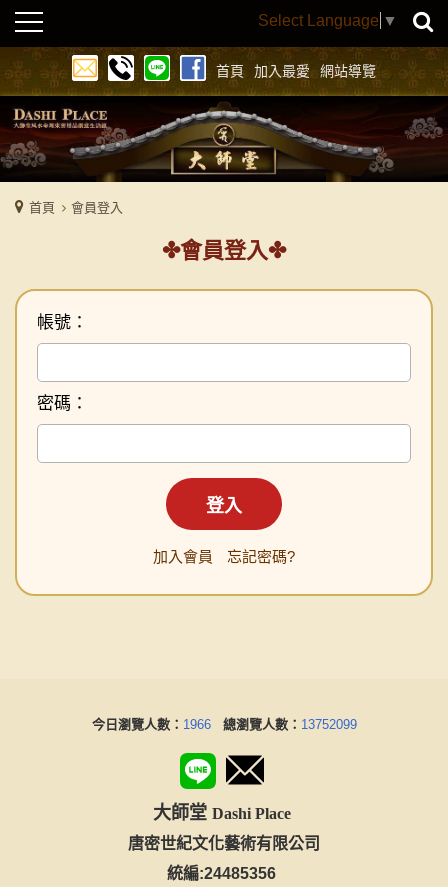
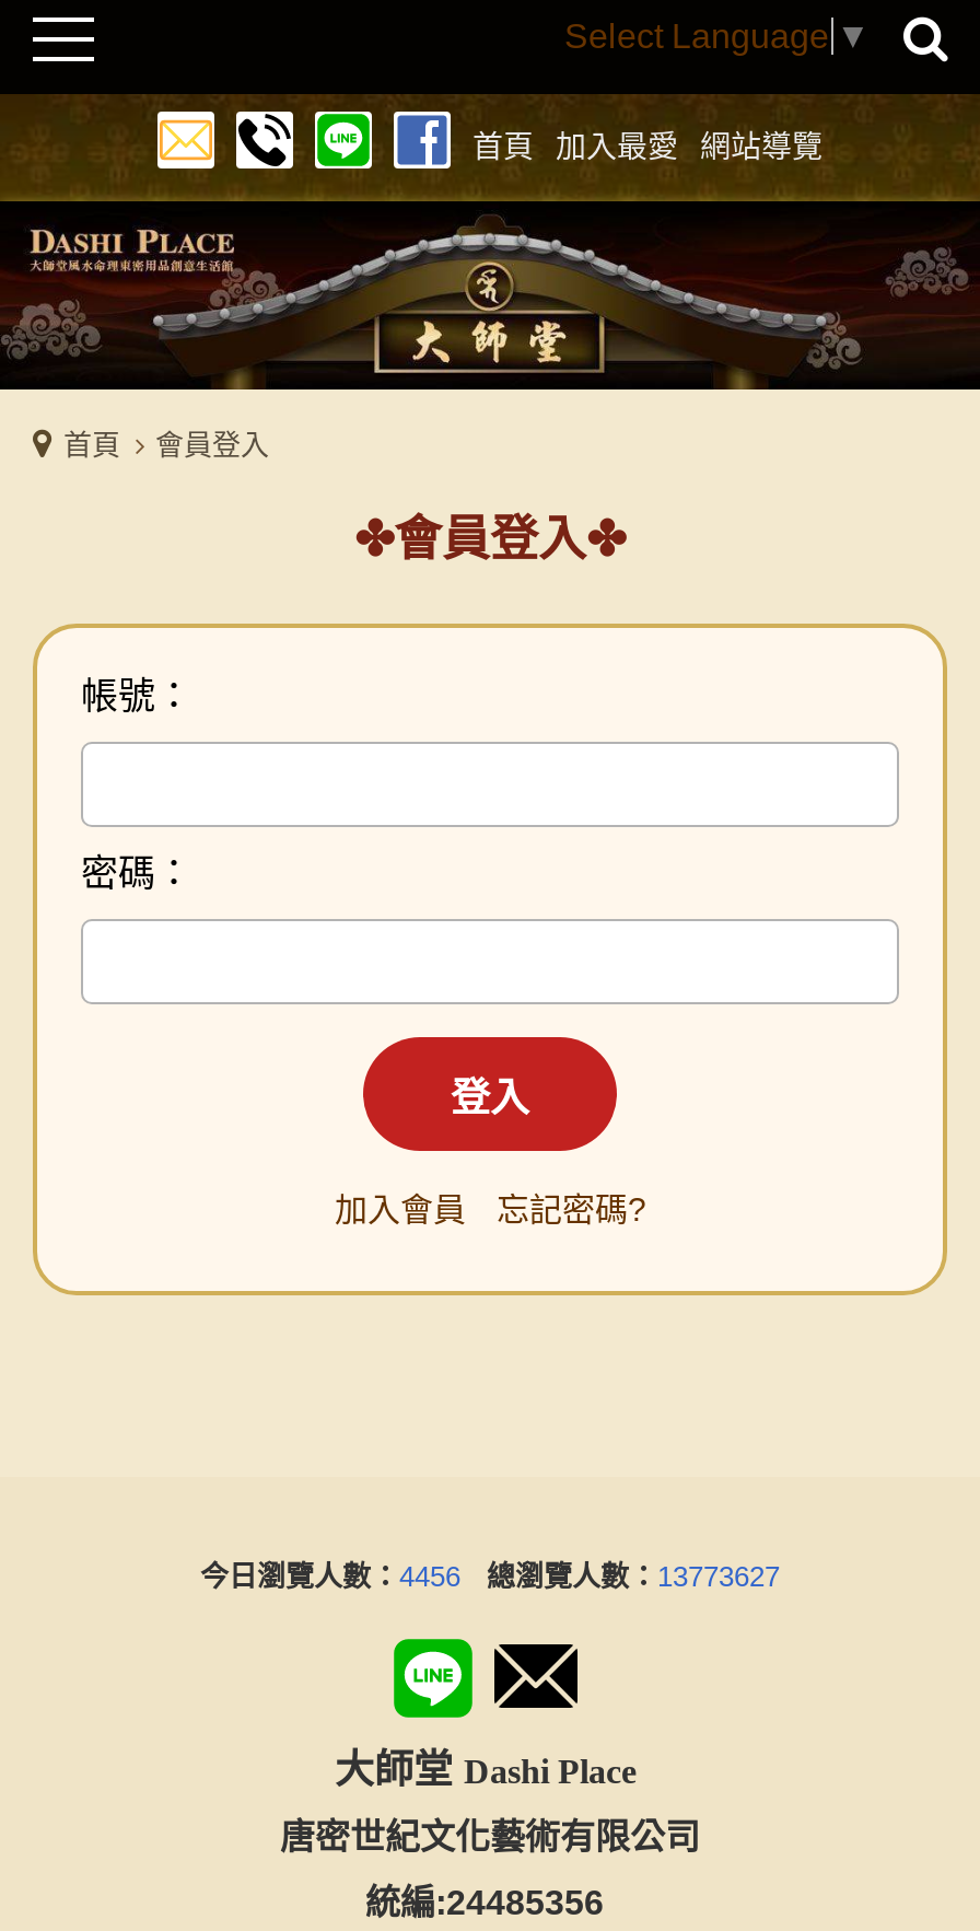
[91,717,356,732] 今日瀏覽人數：1966總瀏覽人數：13752099 -> [200,1560,780,1593] 今日瀏覽人數：4456總瀏覽人數：13773627

